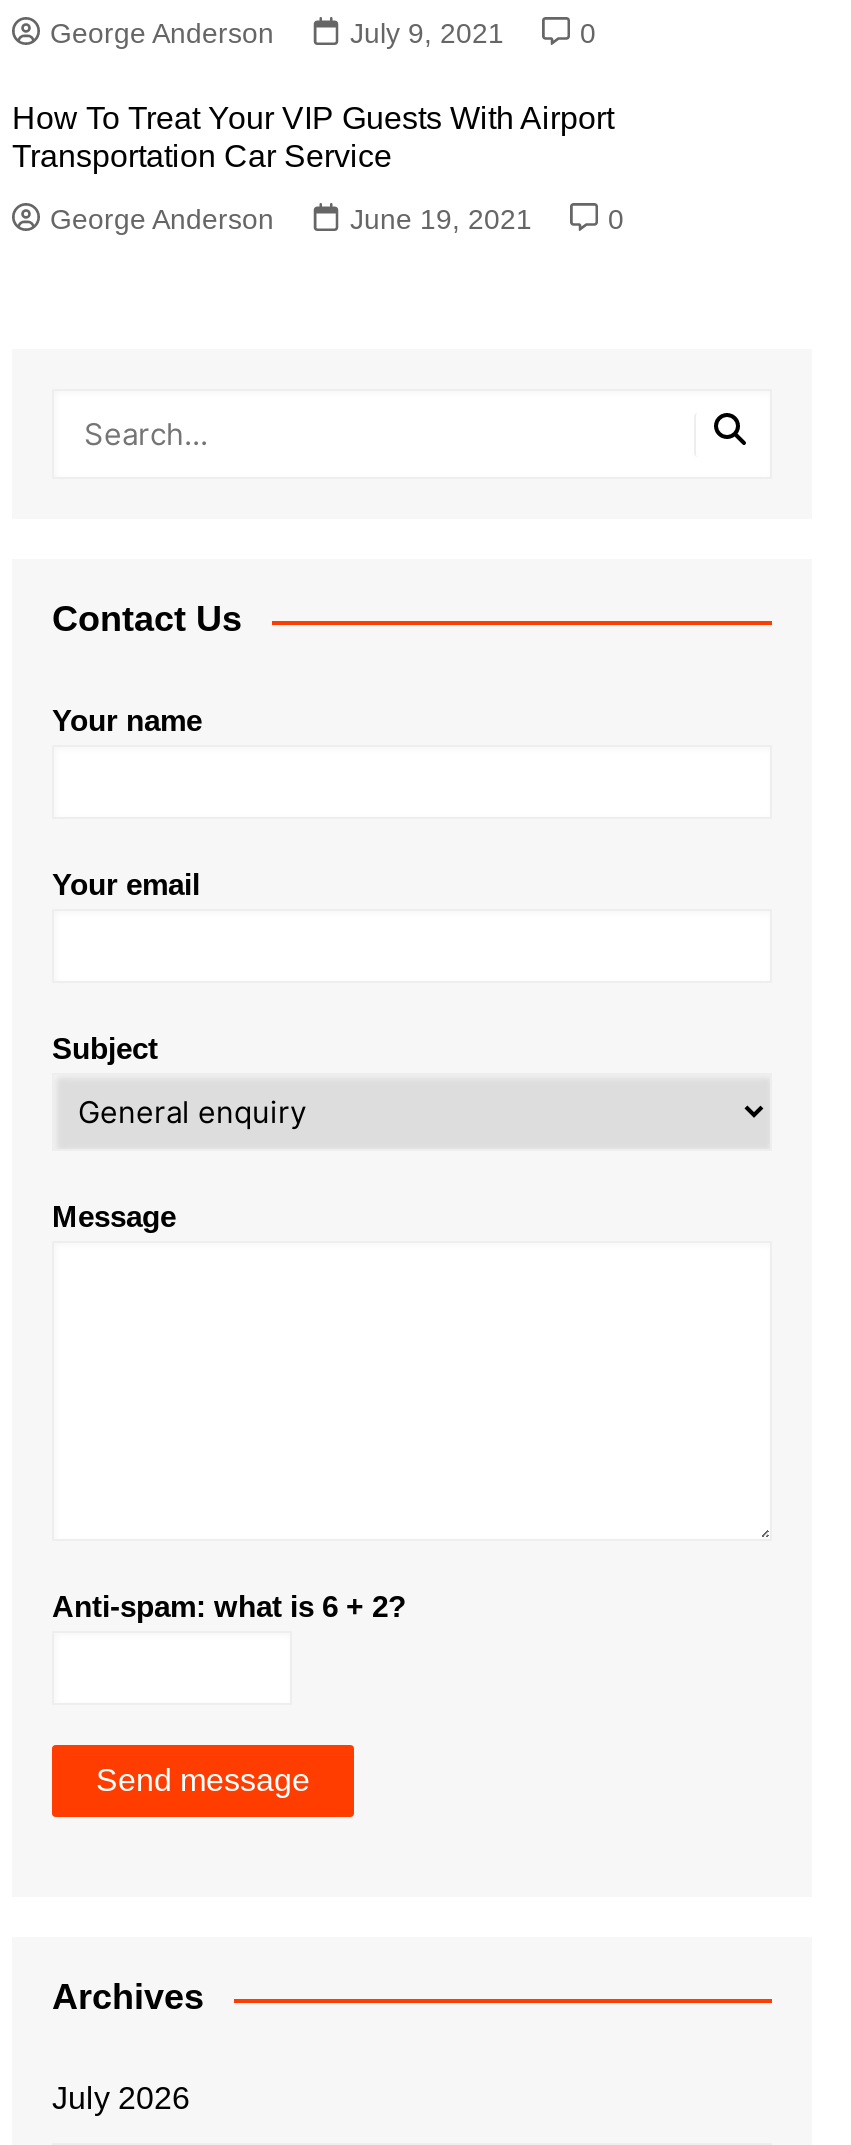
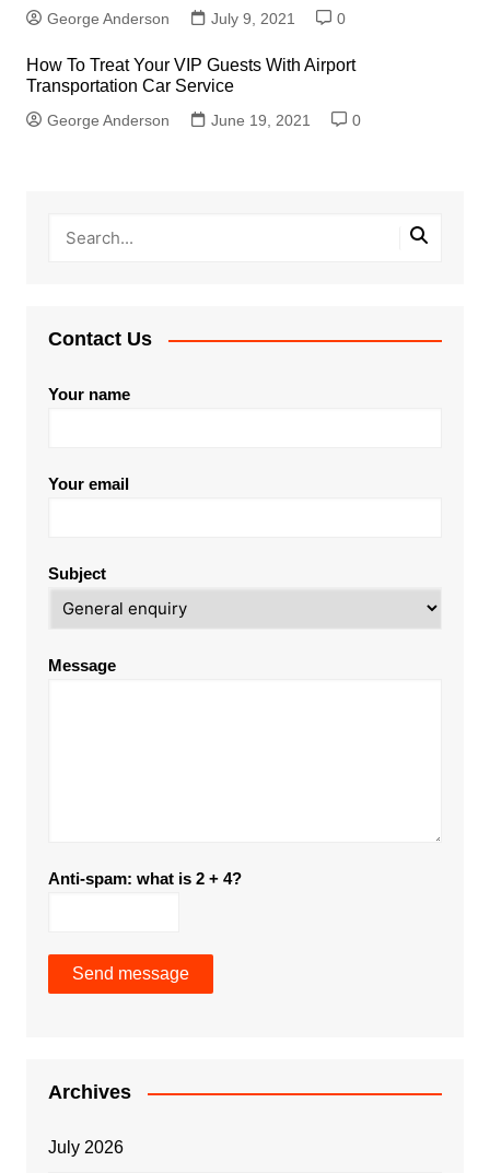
[52,1589,406,1623] Anti-spam: what is 6 + 2? -> [48,869,242,888] Anti-spam: what is 2 + 4?

